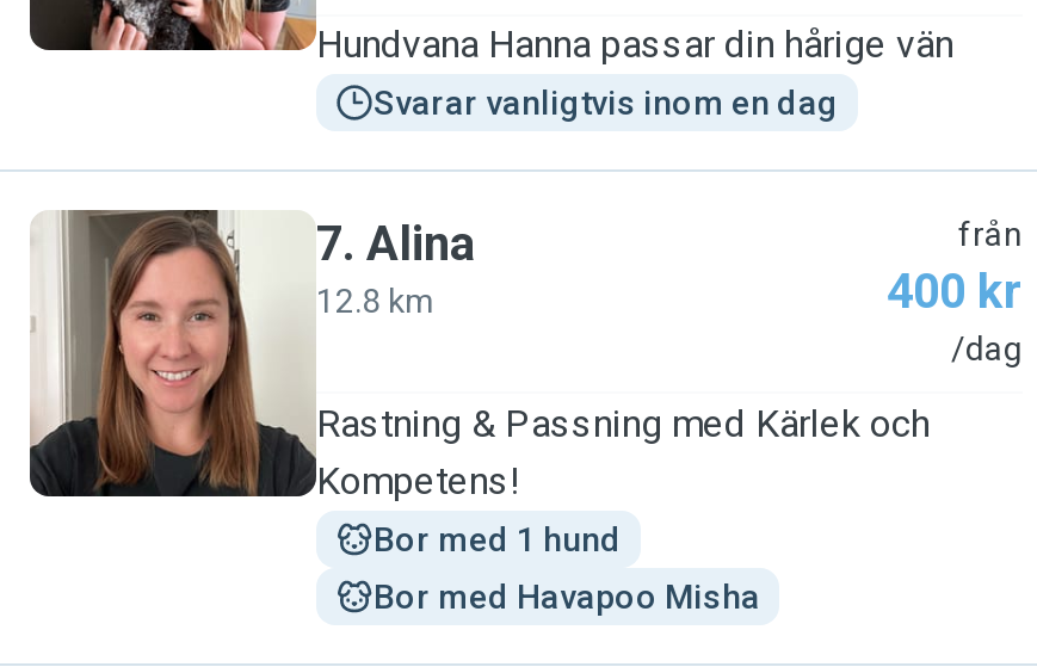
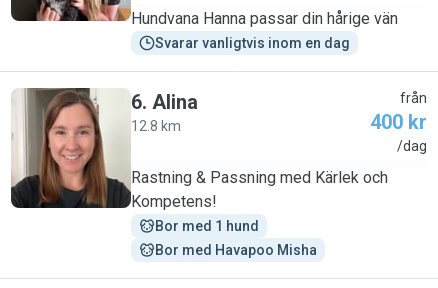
[316,215,476,272] 7. Alina -> [131,90,198,114] 6. Alina

